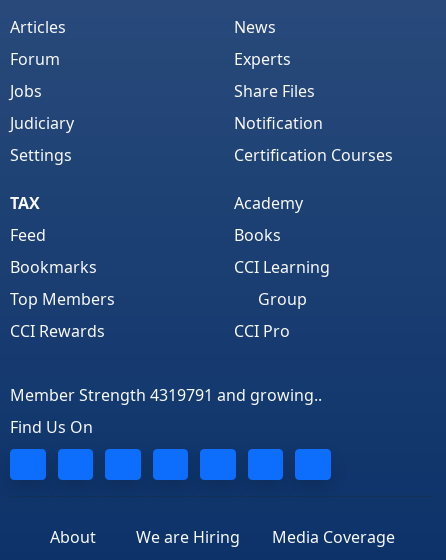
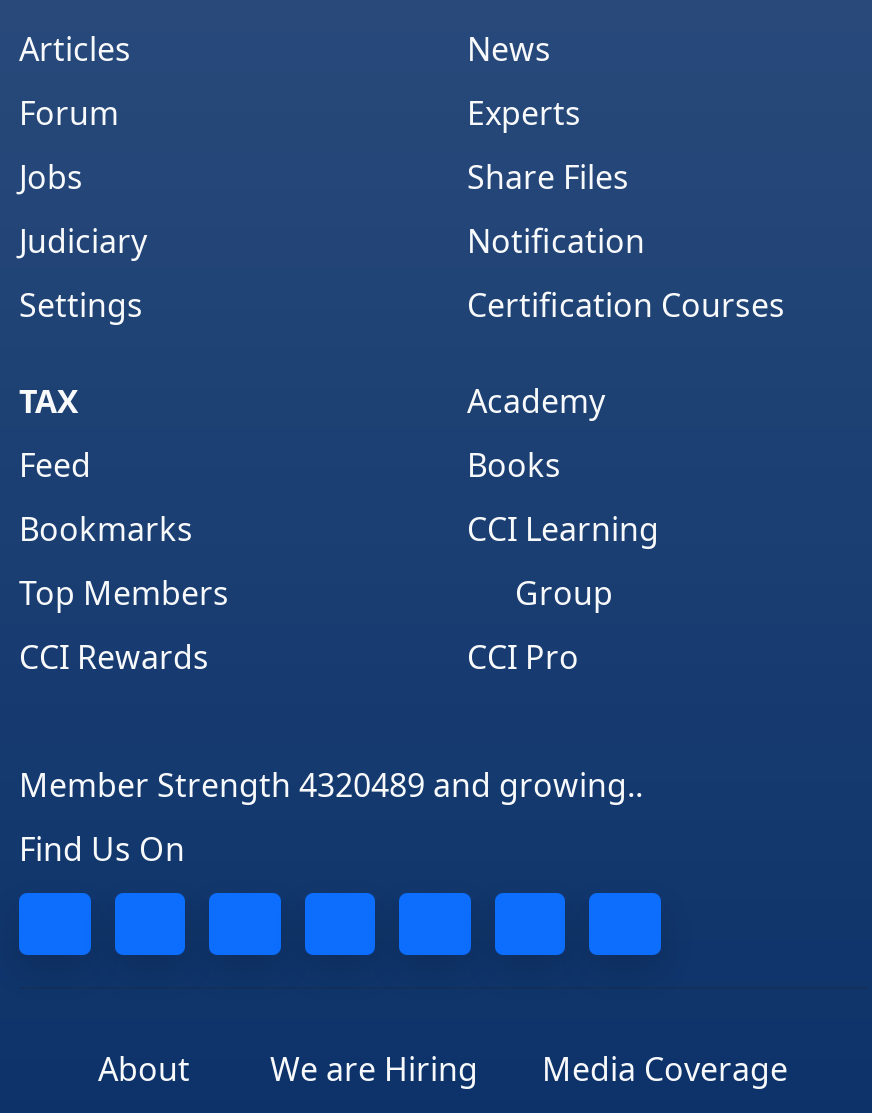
[10,384,322,406] Member Strength 4319791 and growing.. -> [19,763,643,807] Member Strength 4320489 and growing..

